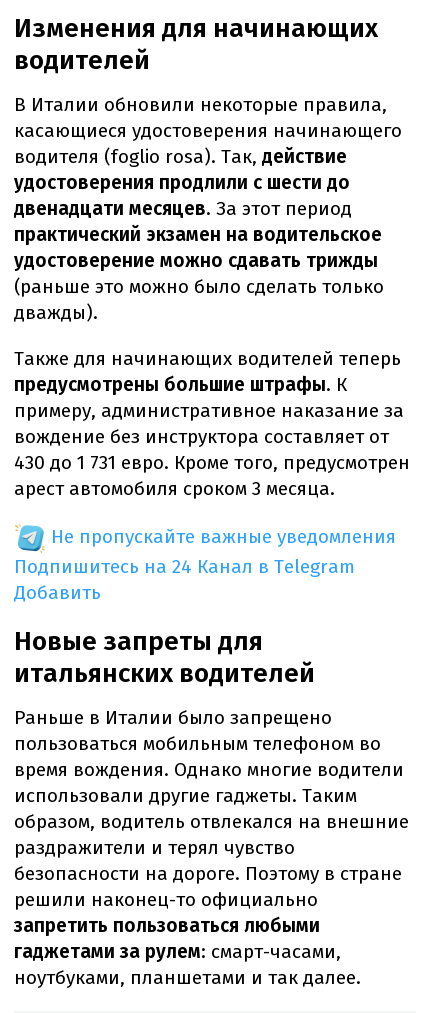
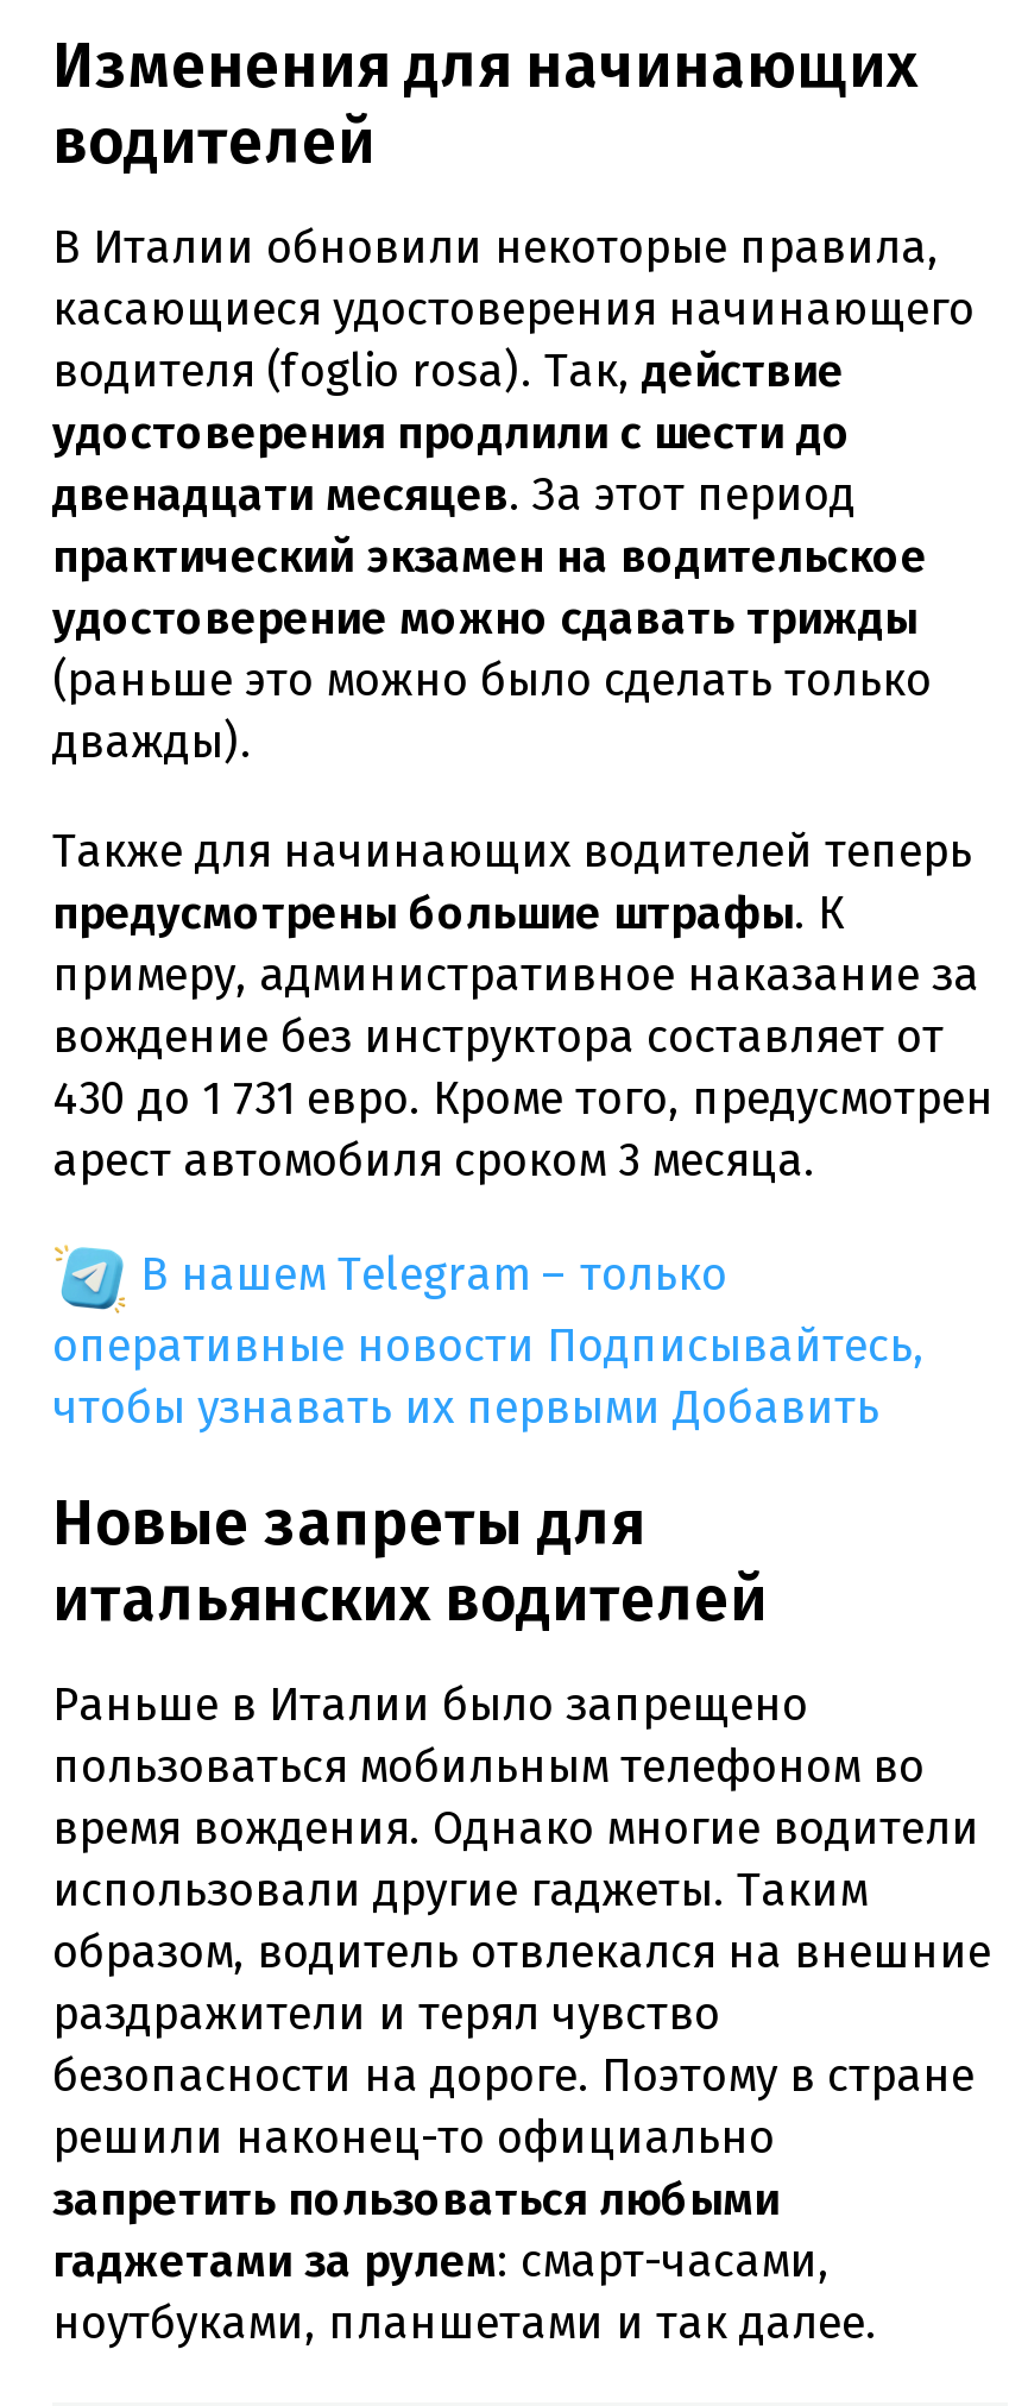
[14,525,396,604] Не пропускайте важные уведомления | Подпишитесь на 24 Канал в Telegram | Добавить -> [52,1246,925,1434] В нашем Telegram – только | оперативные новости Подписывайтесь, | чтобы узнавать их первыми Добавить

